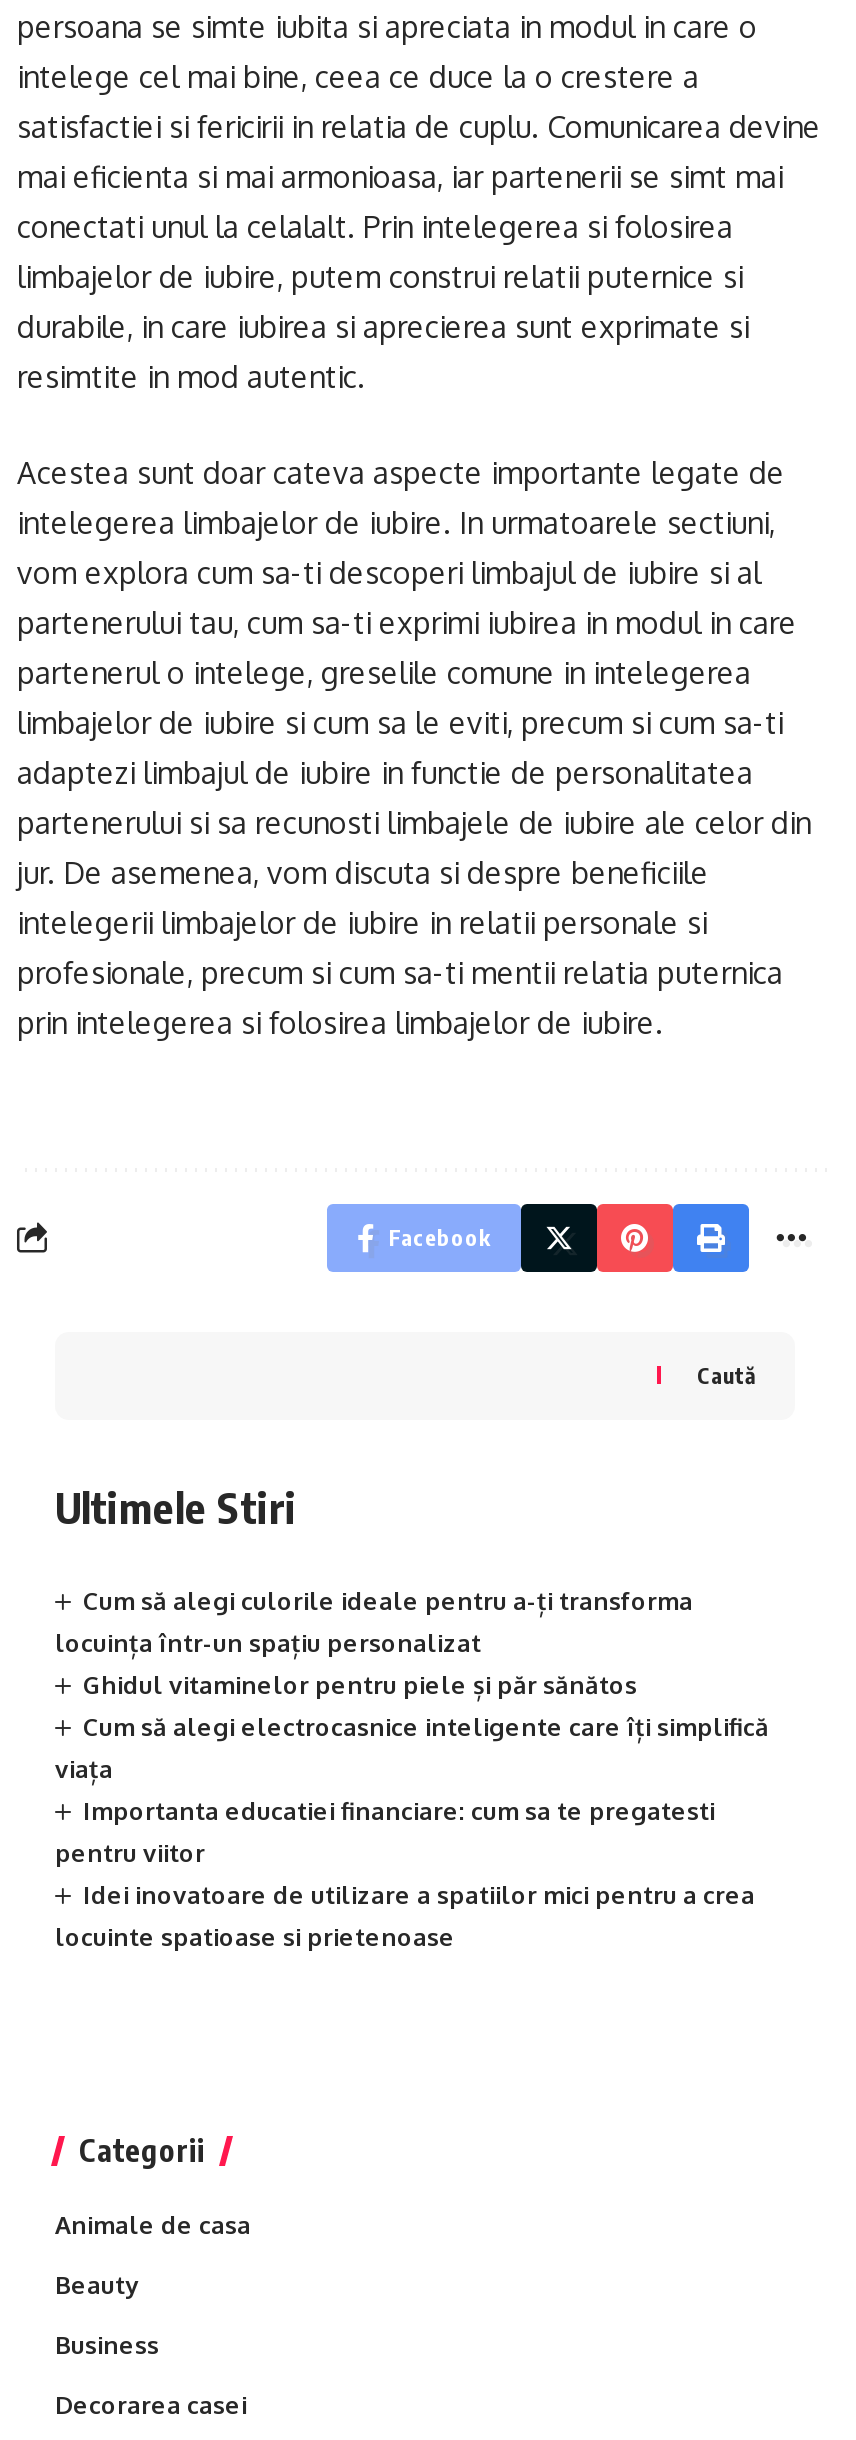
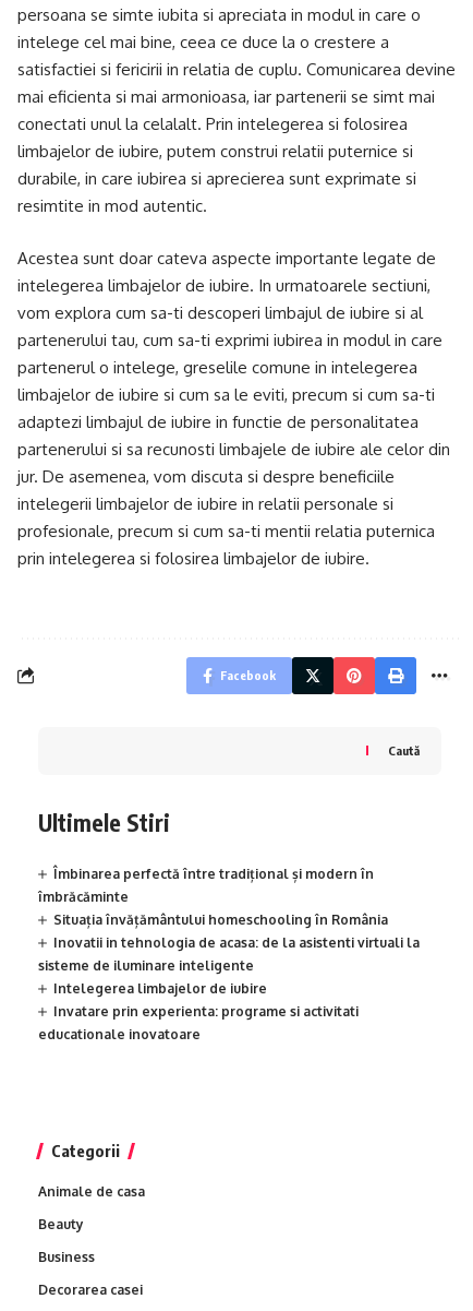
[55,1587,769,1953] Cum să alegi culorile ideale pentru a-ți transforma | locuința într-un spațiu personalizat | Ghidul vitaminelor pentru piele și păr sănătos | Cum să alegi electrocasnice inteligente care îți simplifică | viața | Importanta educatiei financiare: cum sa te pregatesti | pentru viitor | Idei inovatoare de utilizare a spatiilor mici pentru a crea | locuinte spatioase si prietenoase -> [38,866,420,1043] Îmbinarea perfectă între tradițional și modern în | îmbrăcăminte | Situația învățământului homeschooling în România | Inovatii in tehnologia de acasa: de la asistenti virtuali la | sisteme de iluminare inteligente | Intelegerea limbajelor de iubire | Invatare prin experienta: programe si activitati | educationale inovatoare

